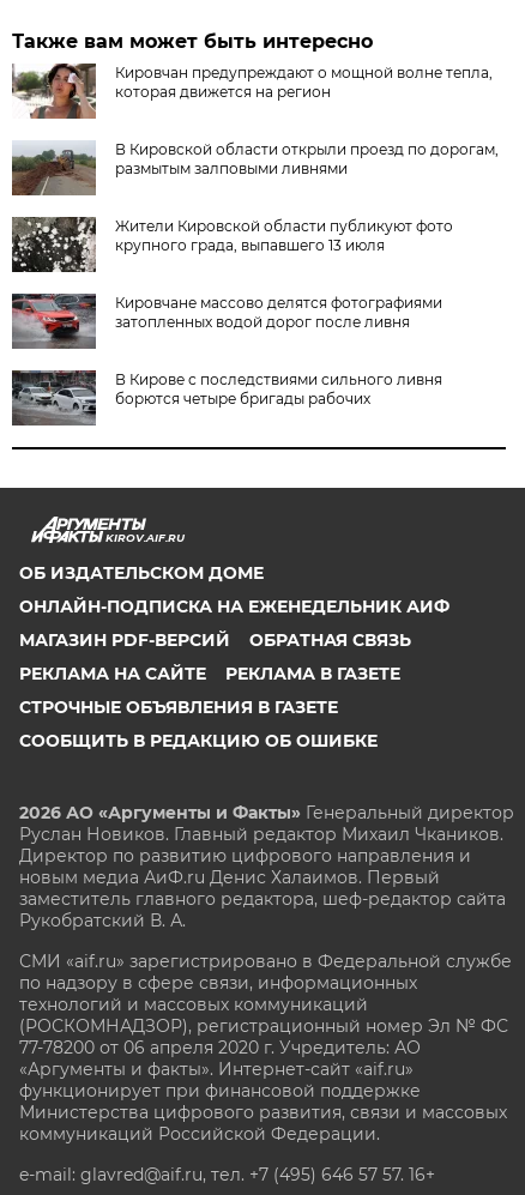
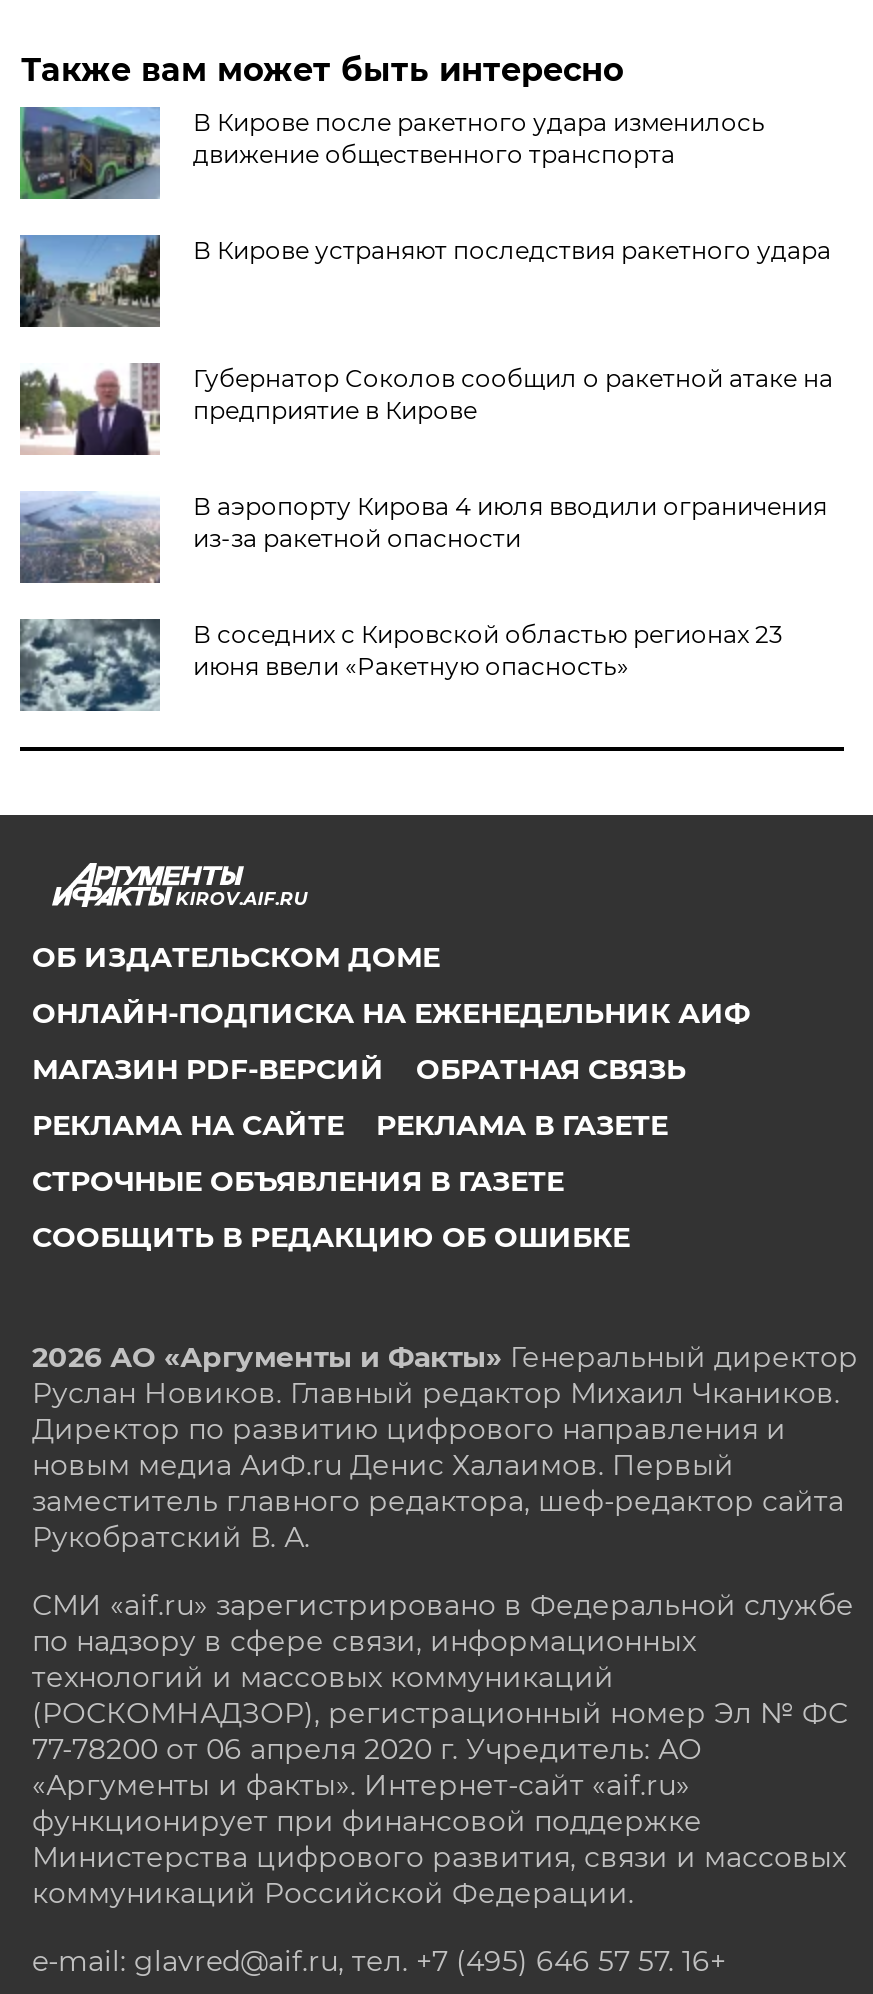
[12,62,493,120] [image] | Кировчан предупреждают о мощной волне тепла, | которая движется на регион -> [18,105,765,201] [image] | В Кирове после ракетного удара изменилось | движение общественного транспорта
[11,140,499,197] [image] | В Кировской области открыли проезд по дорогам, | размытым залповыми ливнями -> [18,233,831,329] [image] | В Кирове устраняют последствия ракетного удара
[11,216,454,273] [image] | Жители Кировской области публикуют фото | крупного града, выпавшего 13 июля -> [20,363,833,457] [image] | Губернатор Соколов сообщил о ракетной атаке на | предприятие в Кирове
[11,292,443,349] [image] | Кировчане массово делятся фотографиями | затопленных водой дорог после ливня -> [20,491,827,583] [image] | В аэропорту Кирова 4 июля вводили ограничения | из-за ракетной опасности
[12,369,443,426] [image] | В Кирове с последствиями сильного ливня | борются четыре бригады рабочих -> [18,617,783,713] [image] | В соседних с Кировской областью регионах 23 | июня ввели «Ракетную опасность»

